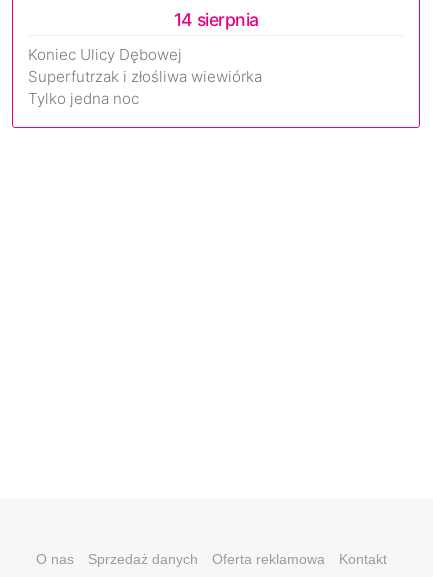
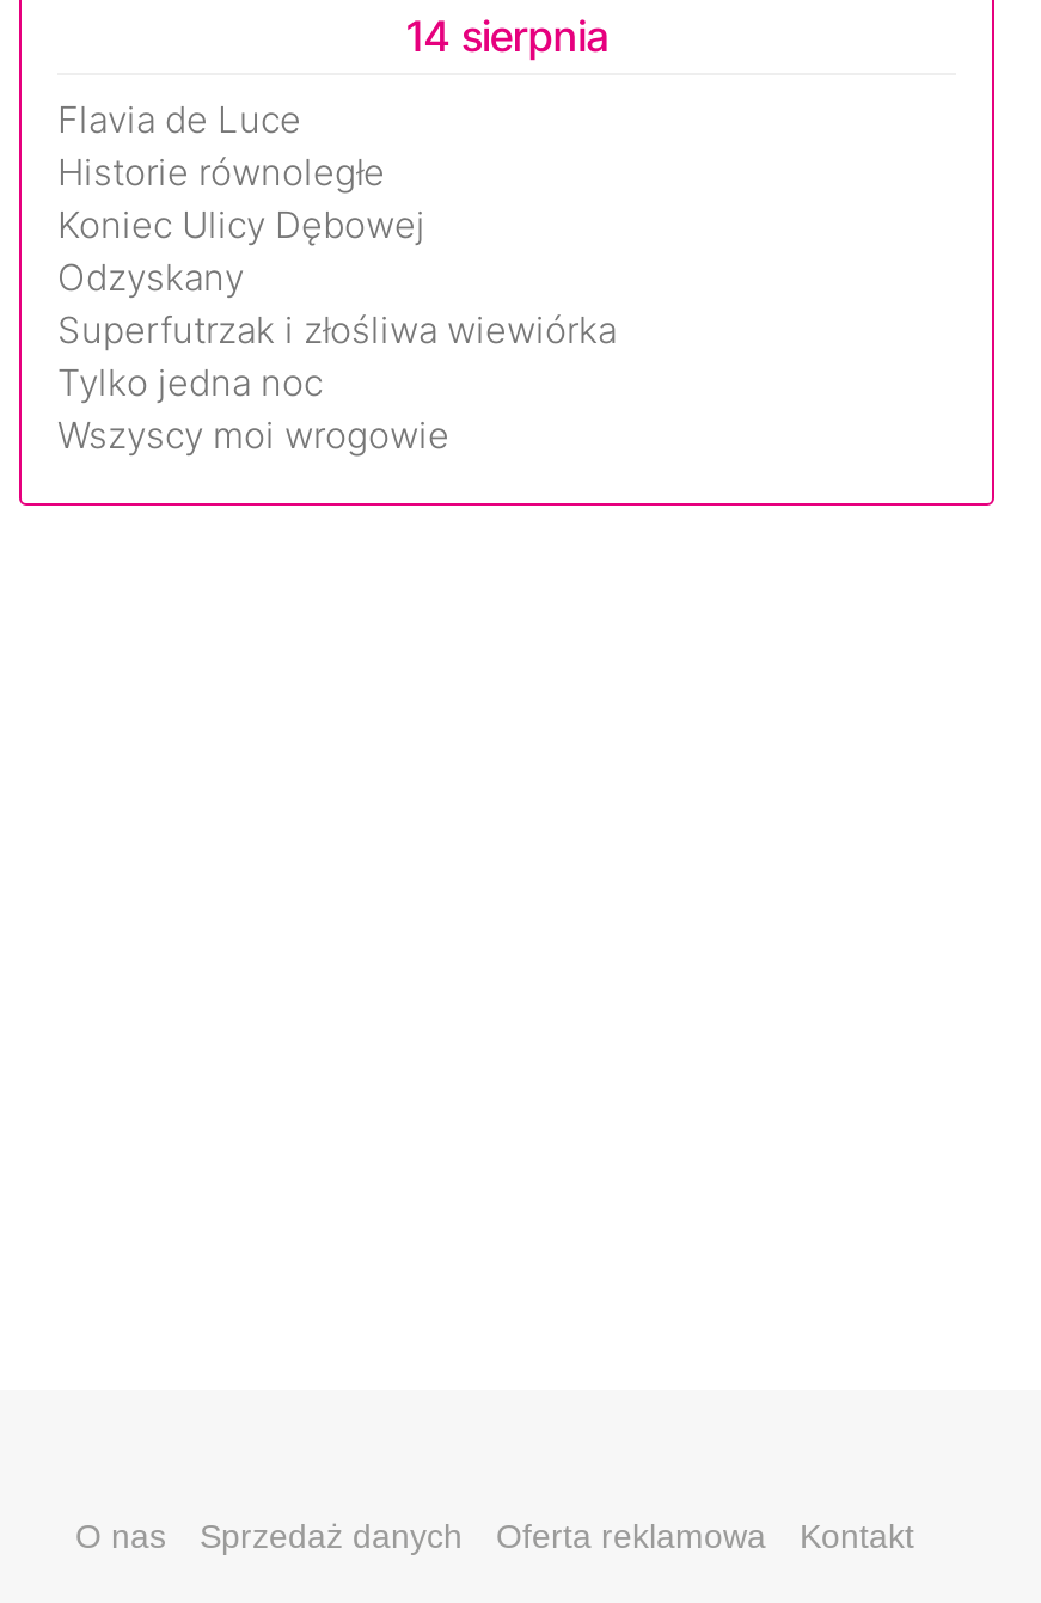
none -> [57,97,385,195] Flavia de Luce | Historie równoległe
none -> [57,255,244,300] Odzyskany
none -> [57,412,449,458] Wszyscy moi wrogowie

